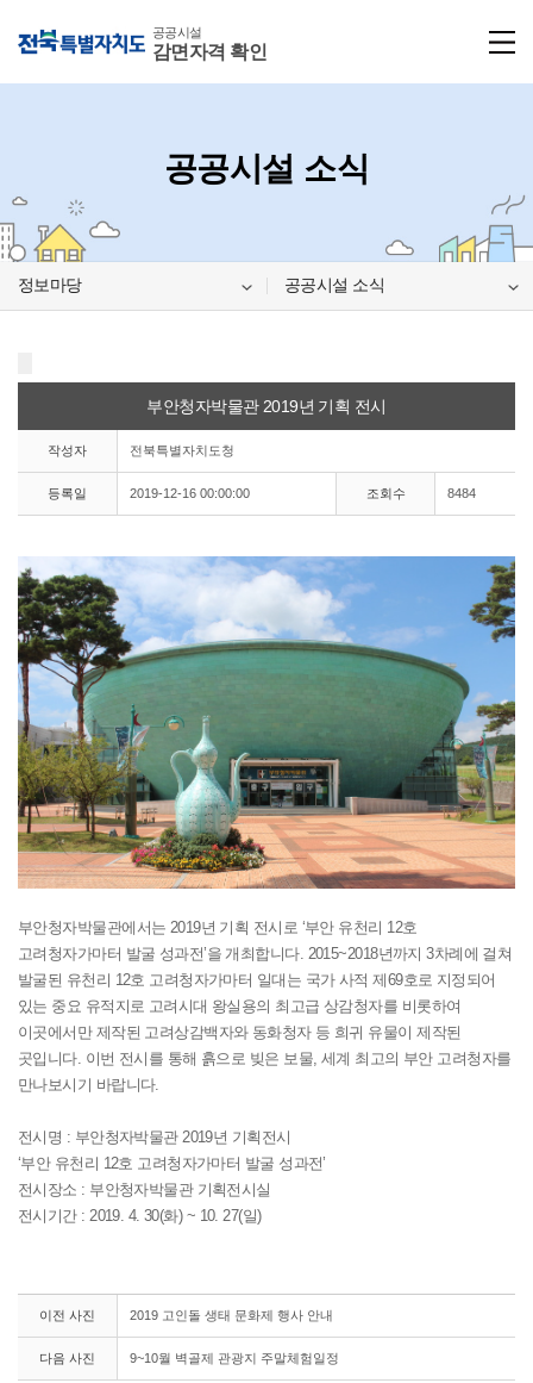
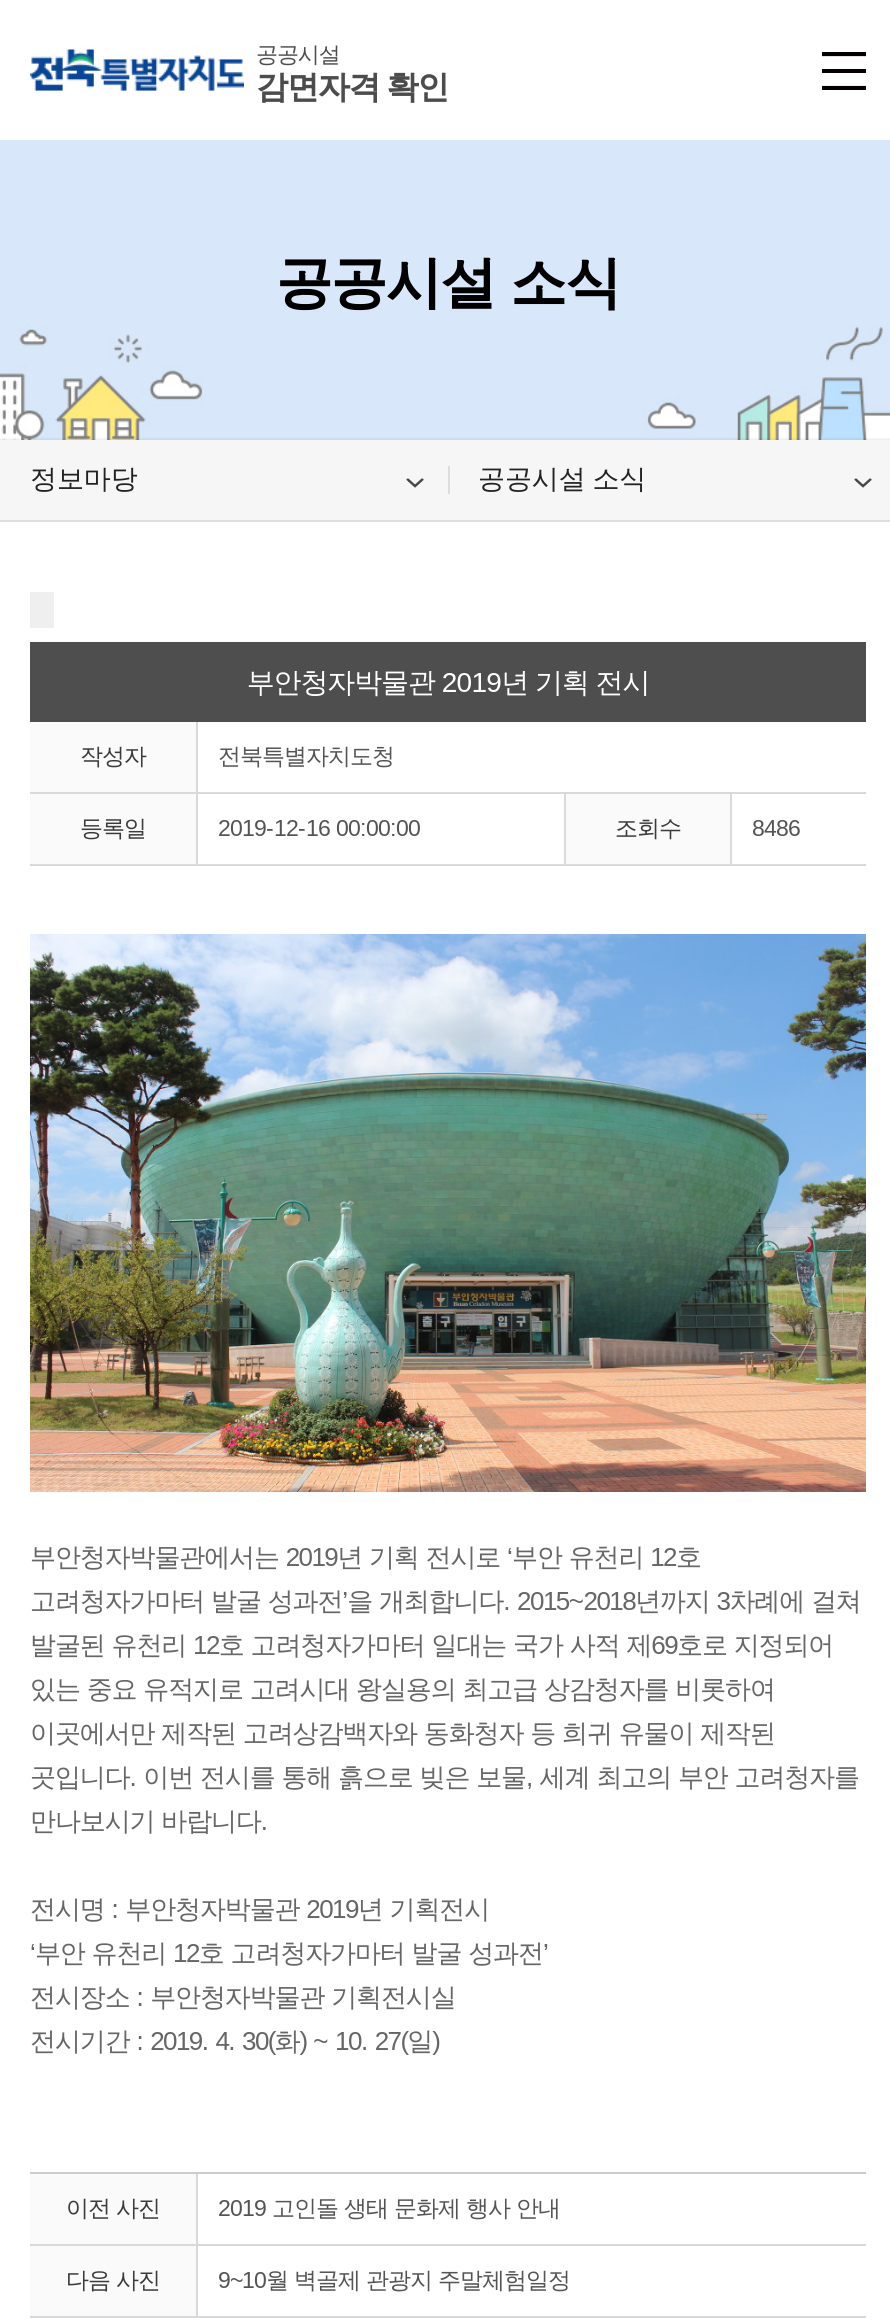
[447,486,476,500] 8484 -> [752,816,800,840] 8486

